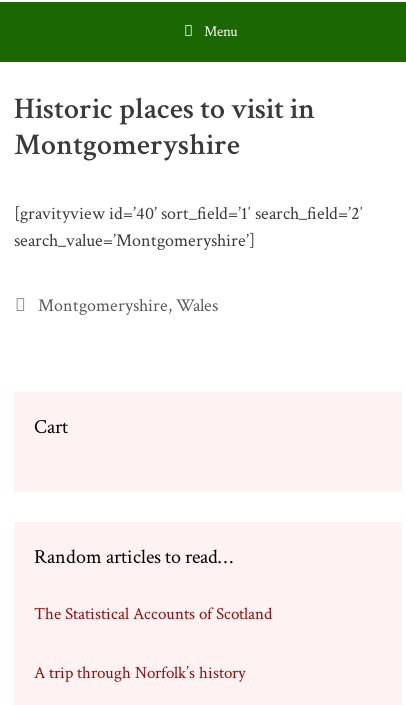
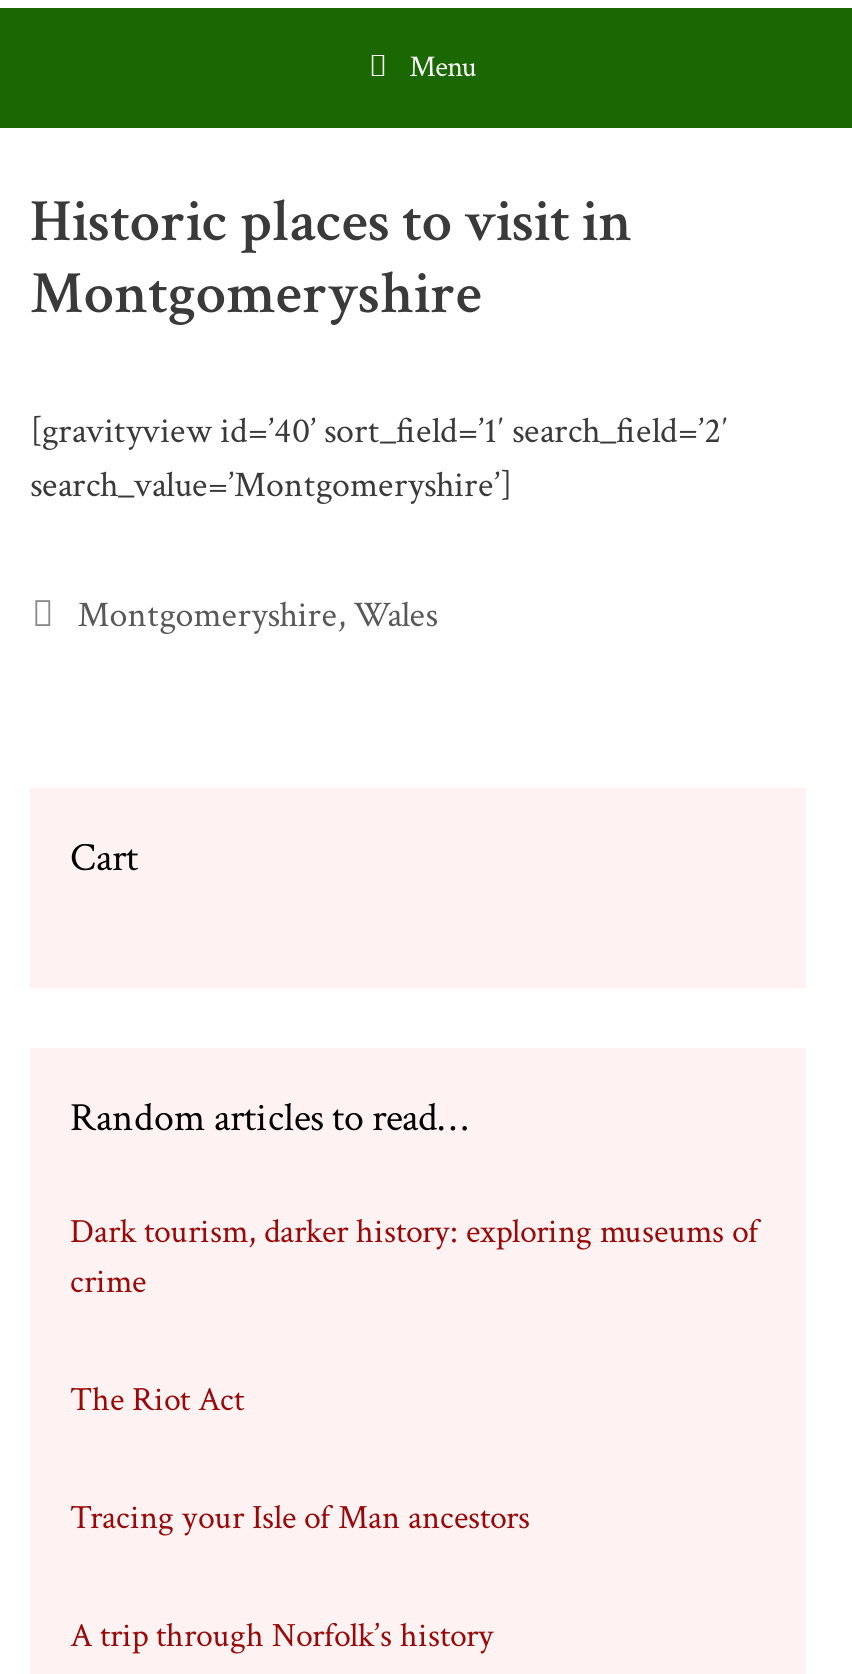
[34,603,272,625] The Statistical Accounts of Scotland -> [70,1209,758,1539] Dark tourism, darker history: exploring museums of | crime | The Riot Act | Tracing your Isle of Man ancestors

